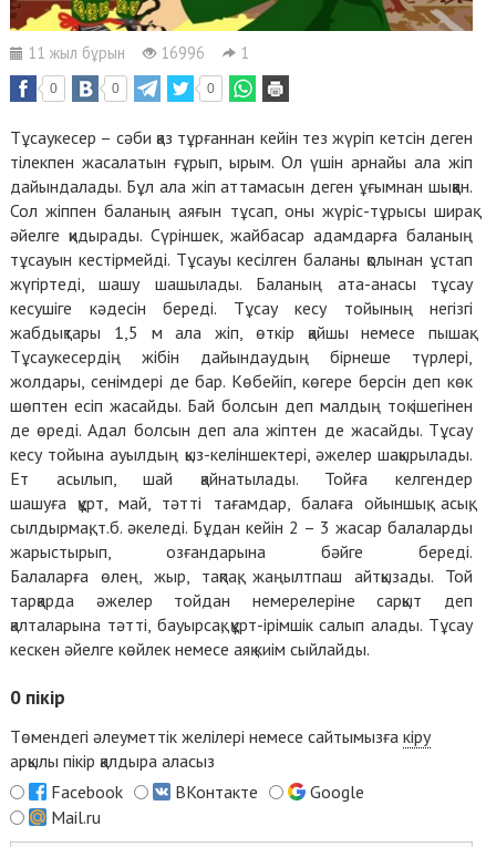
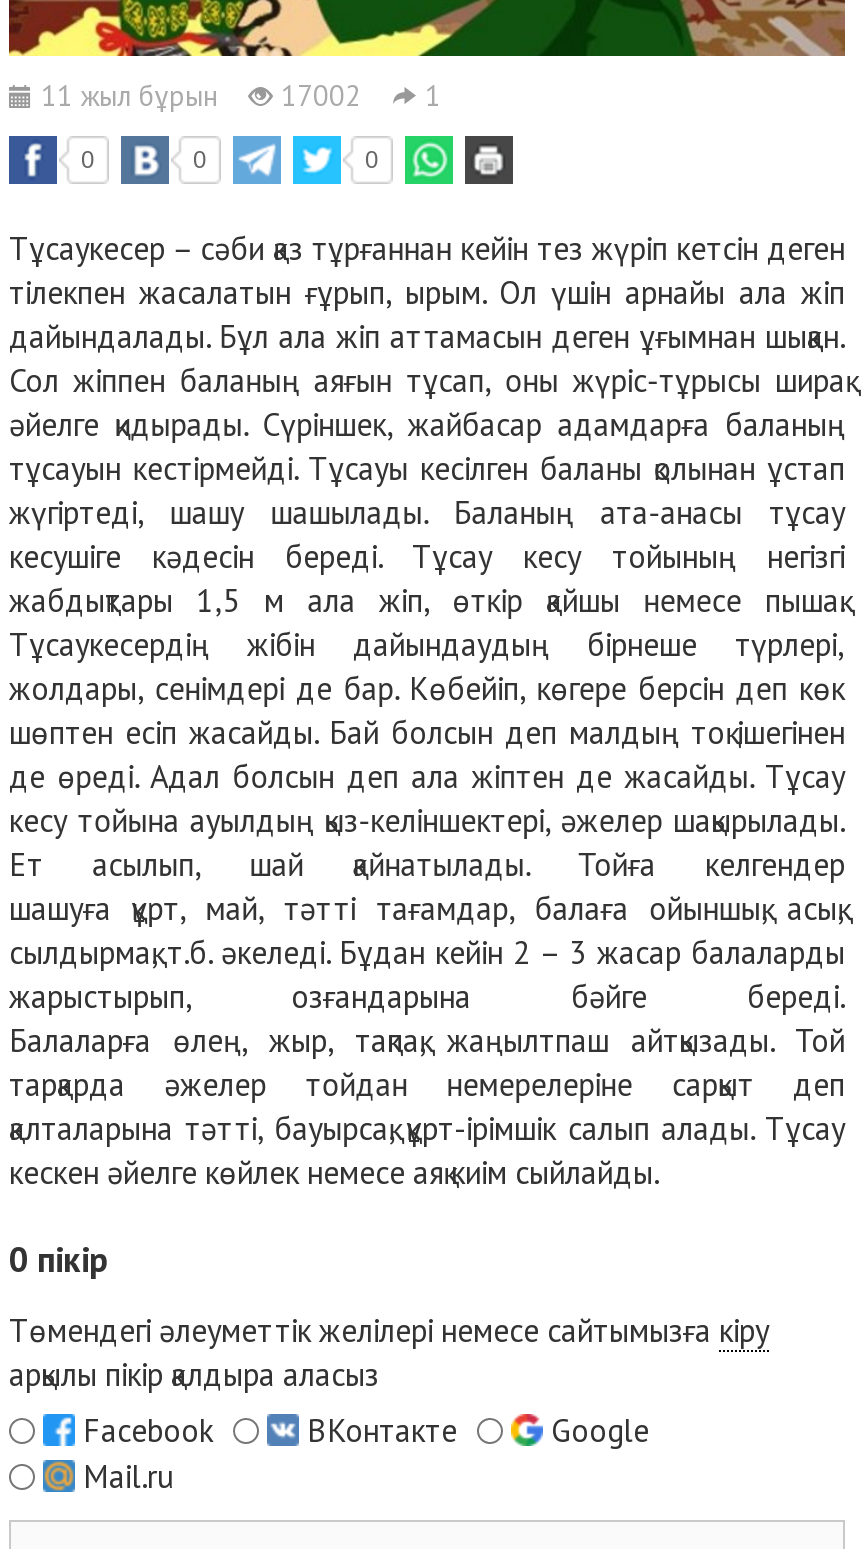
[23,43,249,64] 11 жыл бұрын 16996 1 -> [33,77,441,115] 11 жыл бұрын 17002 1

